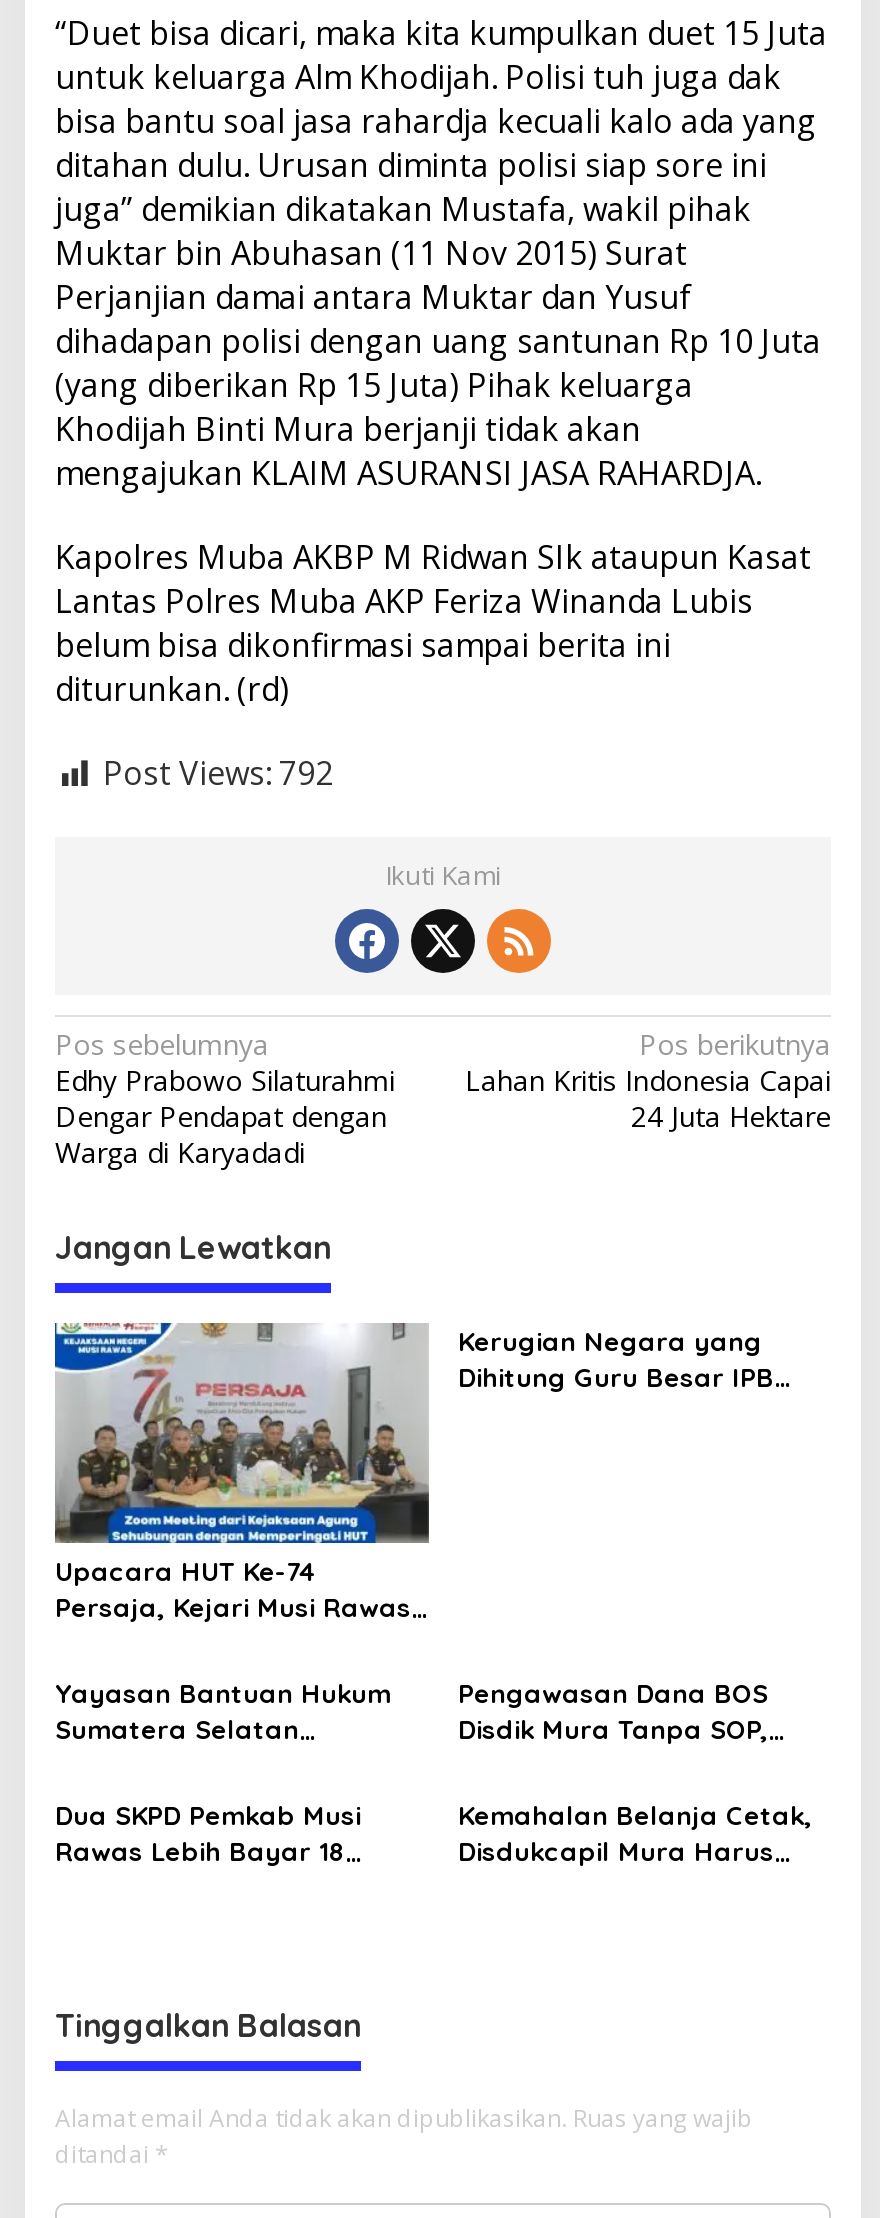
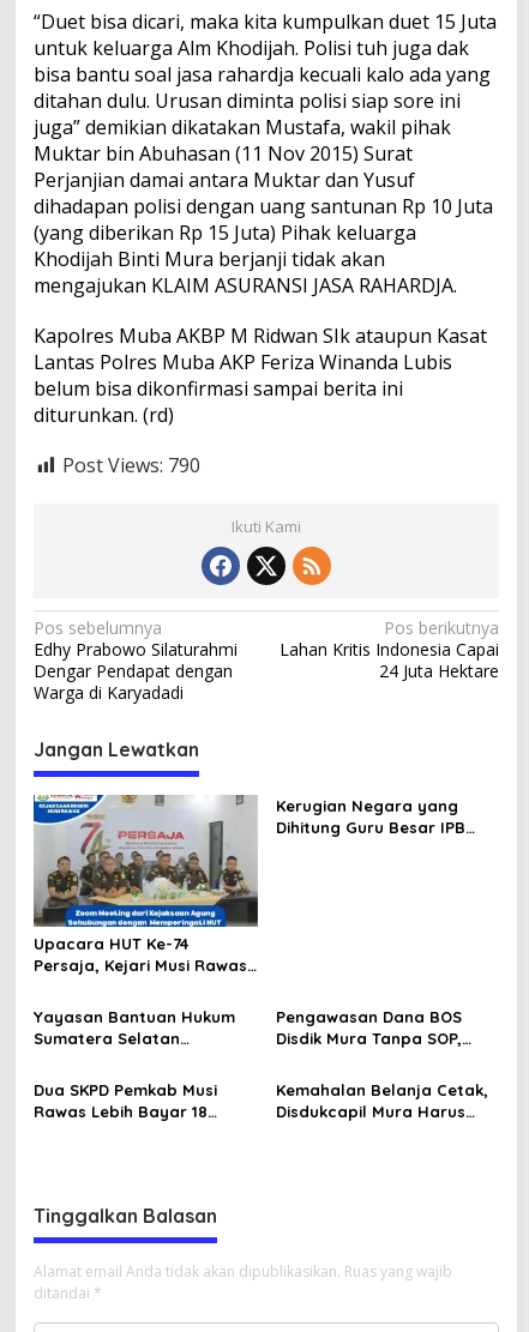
[103,751,333,795] Post Views: 792 -> [62,452,200,478] Post Views: 790

